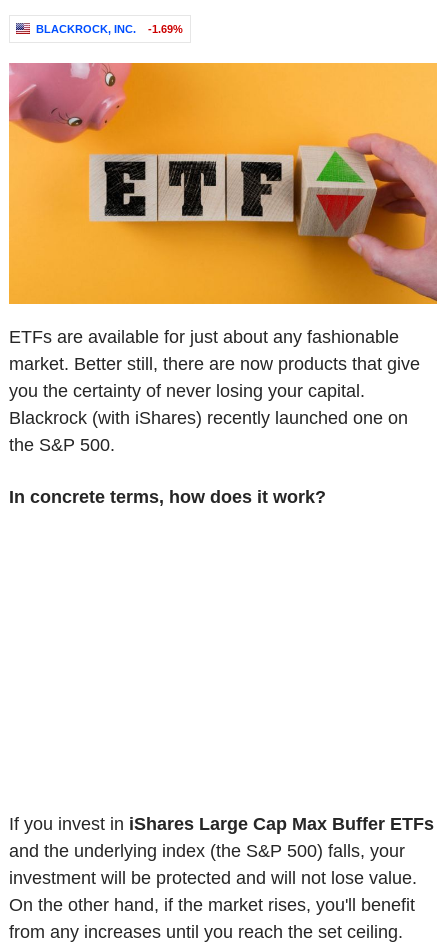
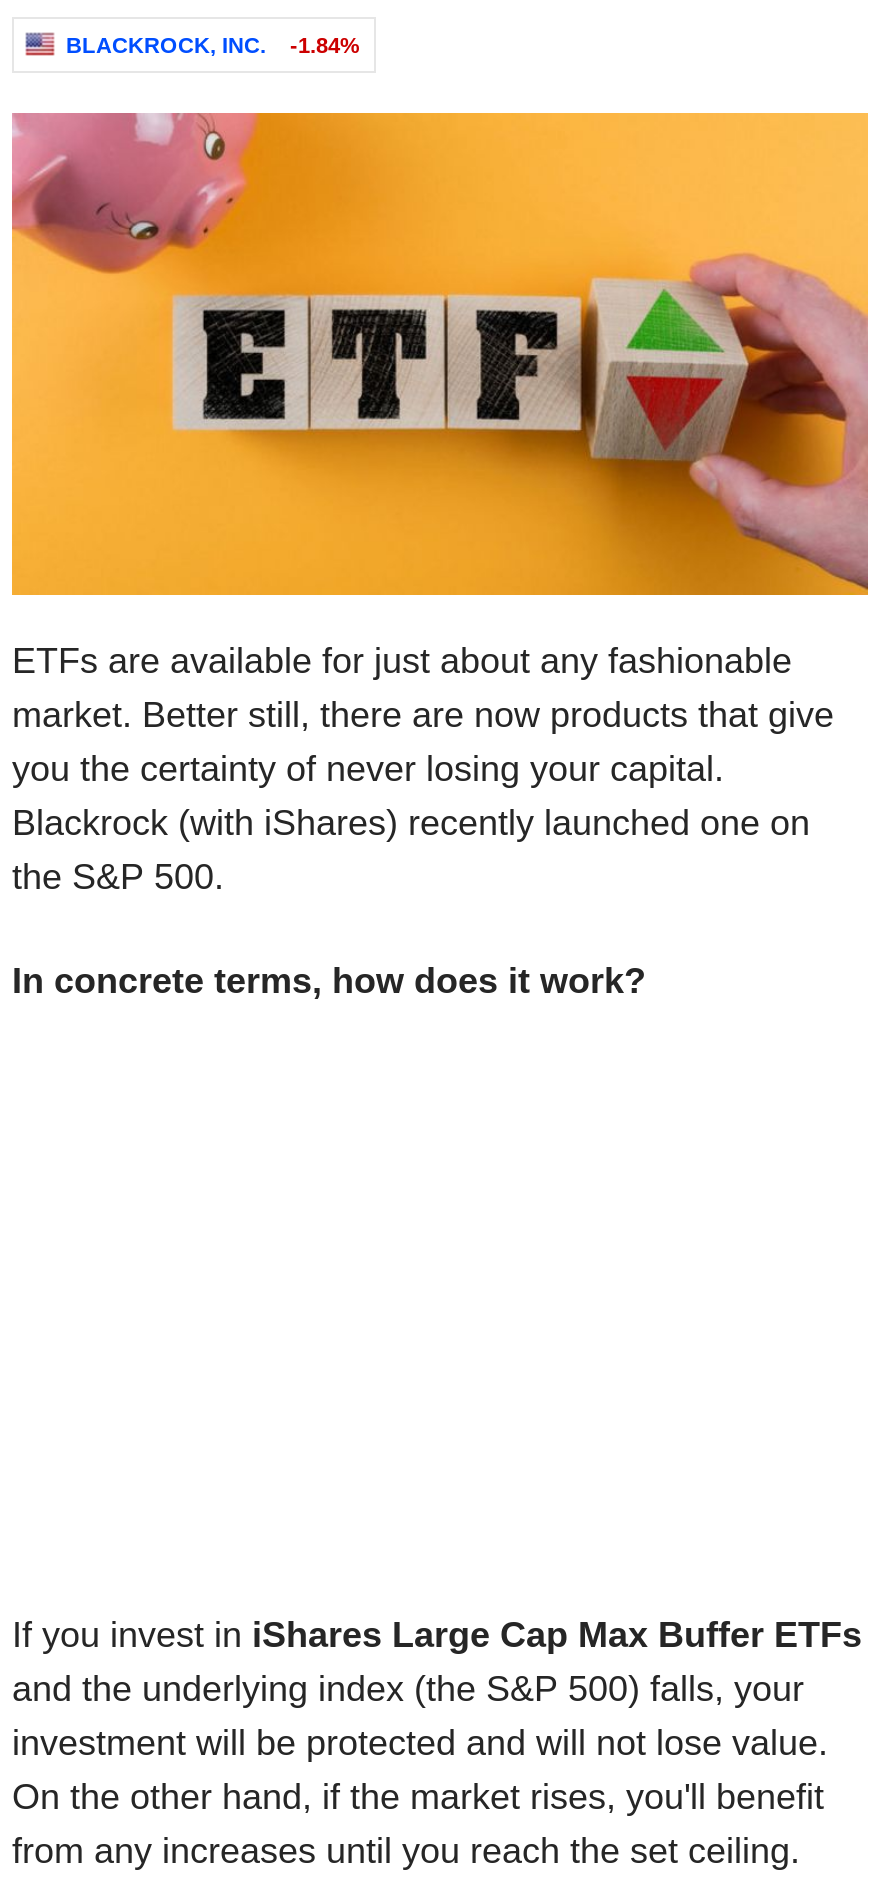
[36,23,183,35] BLACKROCK, INC. -1.69% -> [66,33,360,57] BLACKROCK, INC. -1.84%

